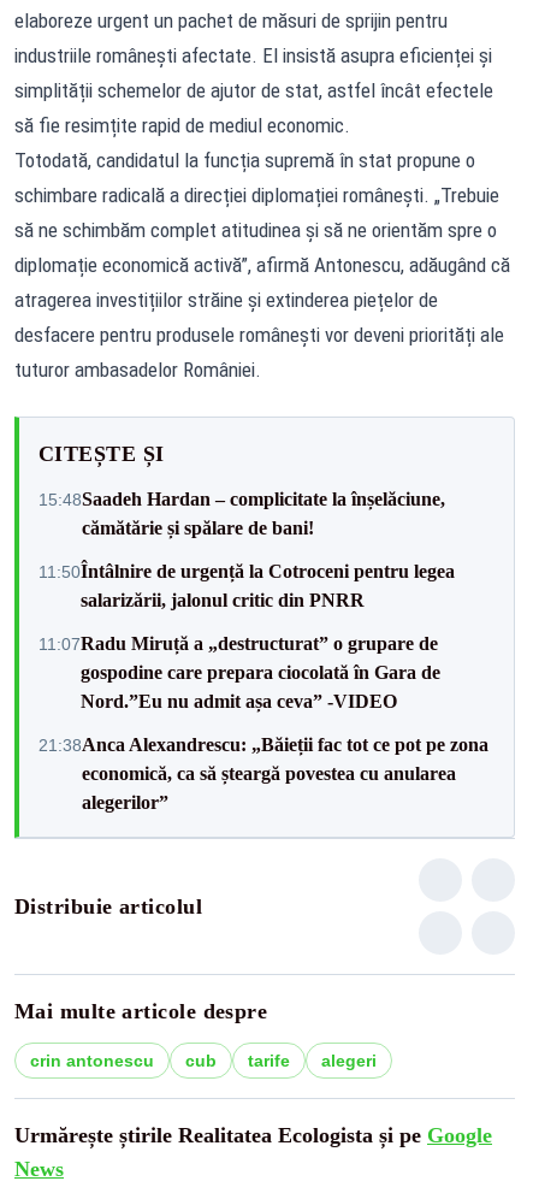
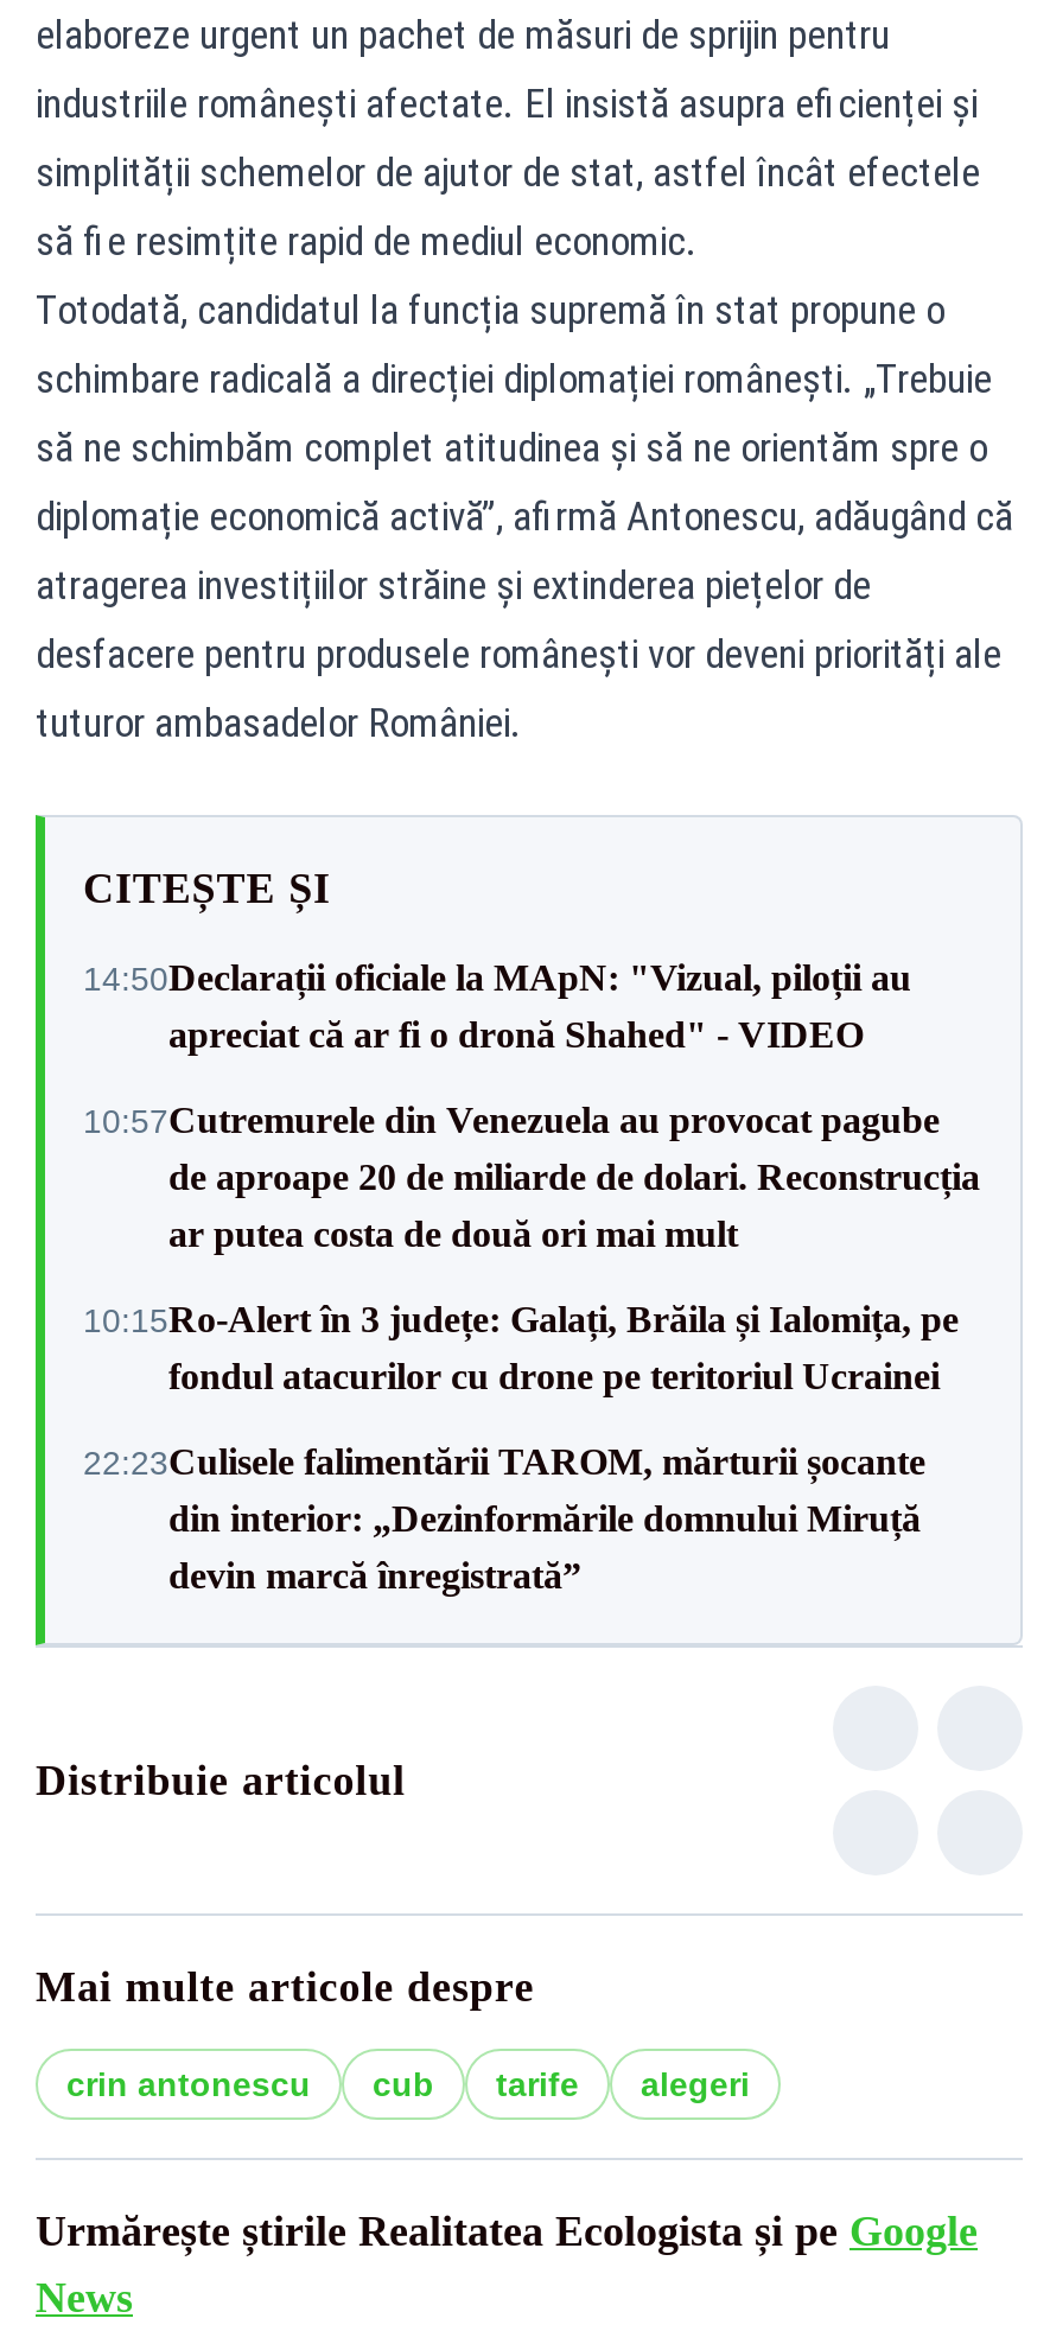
[39,488,445,538] 15:48Saadeh Hardan – complicitate la înșelăciune, | cămătărie și spălare de bani! -> [83,957,911,1055] 14:50Declarații oficiale la MApN: "Vizual, piloții au | apreciat că ar fi o dronă Shahed" - VIDEO
[39,560,455,610] 11:50Întâlnire de urgență la Cotroceni pentru legea | salarizării, jalonul critic din PNRR -> [83,1100,980,1254] 10:57Cutremurele din Venezuela au provocat pagube | de aproape 20 de miliarde de dolari. Reconstrucția | ar putea costa de două ori mai mult
[39,633,440,711] 11:07Radu Miruță a „destructurat” o grupare de | gospodine care prepara ciocolată în Gara de | Nord.”Eu nu admit așa ceva” -VIDEO -> [83,1299,959,1396] 10:15Ro‑Alert în 3 județe: Galați, Brăila și Ialomița, pe | fondul atacurilor cu drone pe teritoriul Ucrainei
[39,734,488,812] 21:38Anca Alexandrescu: „Băieții fac tot ce pot pe zona | economică, ca să șteargă povestea cu anularea | alegerilor” -> [83,1441,925,1596] 22:23Culisele falimentării TAROM, mărturii șocante | din interior: „Dezinformările domnului Miruță | devin marcă înregistrată”

